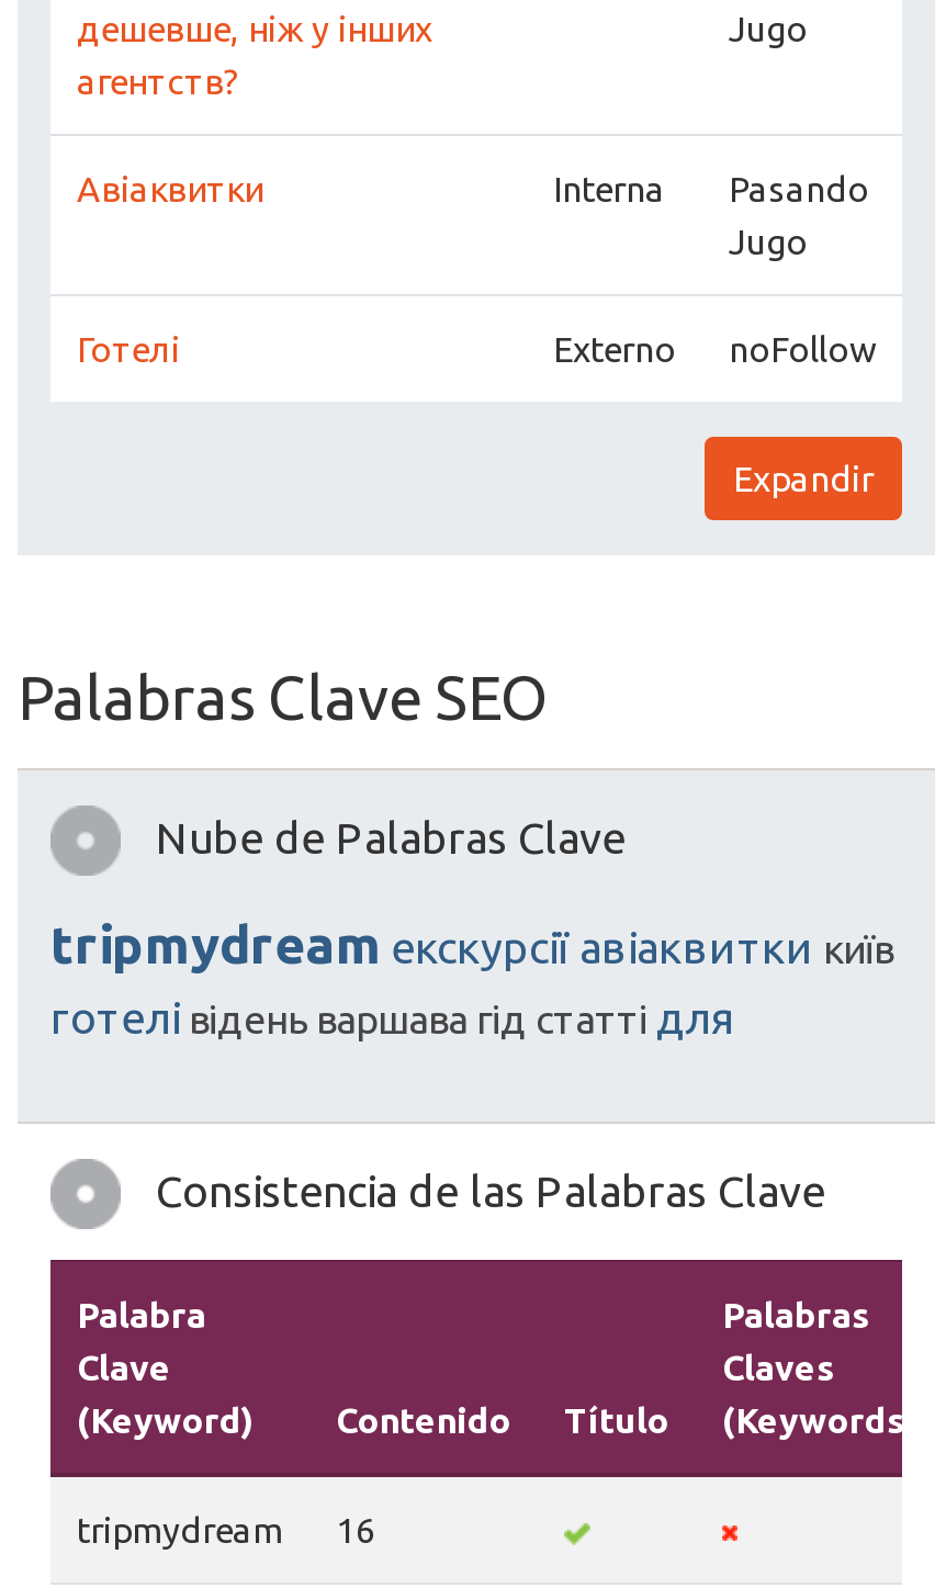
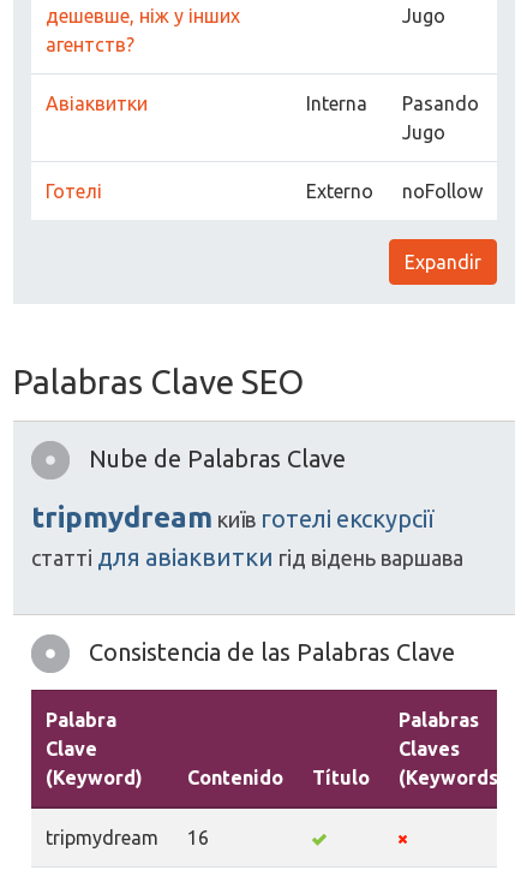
[50,915,893,975] tripmydream екскурсії авіаквитки київ -> [31,501,435,534] tripmydream київ готелі екскурсії
[50,992,735,1043] готелі відень варшава гід статті для -> [31,543,463,571] статті для авіаквитки гід відень варшава

